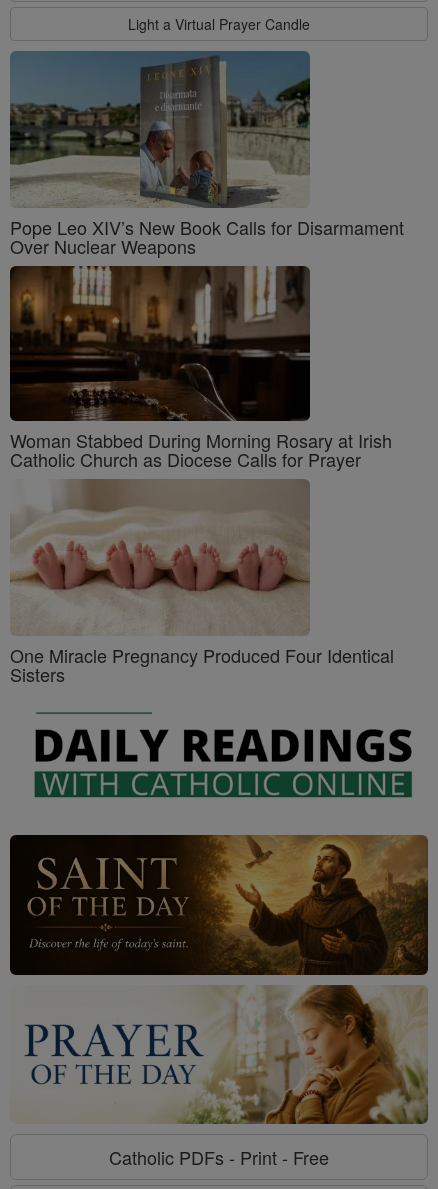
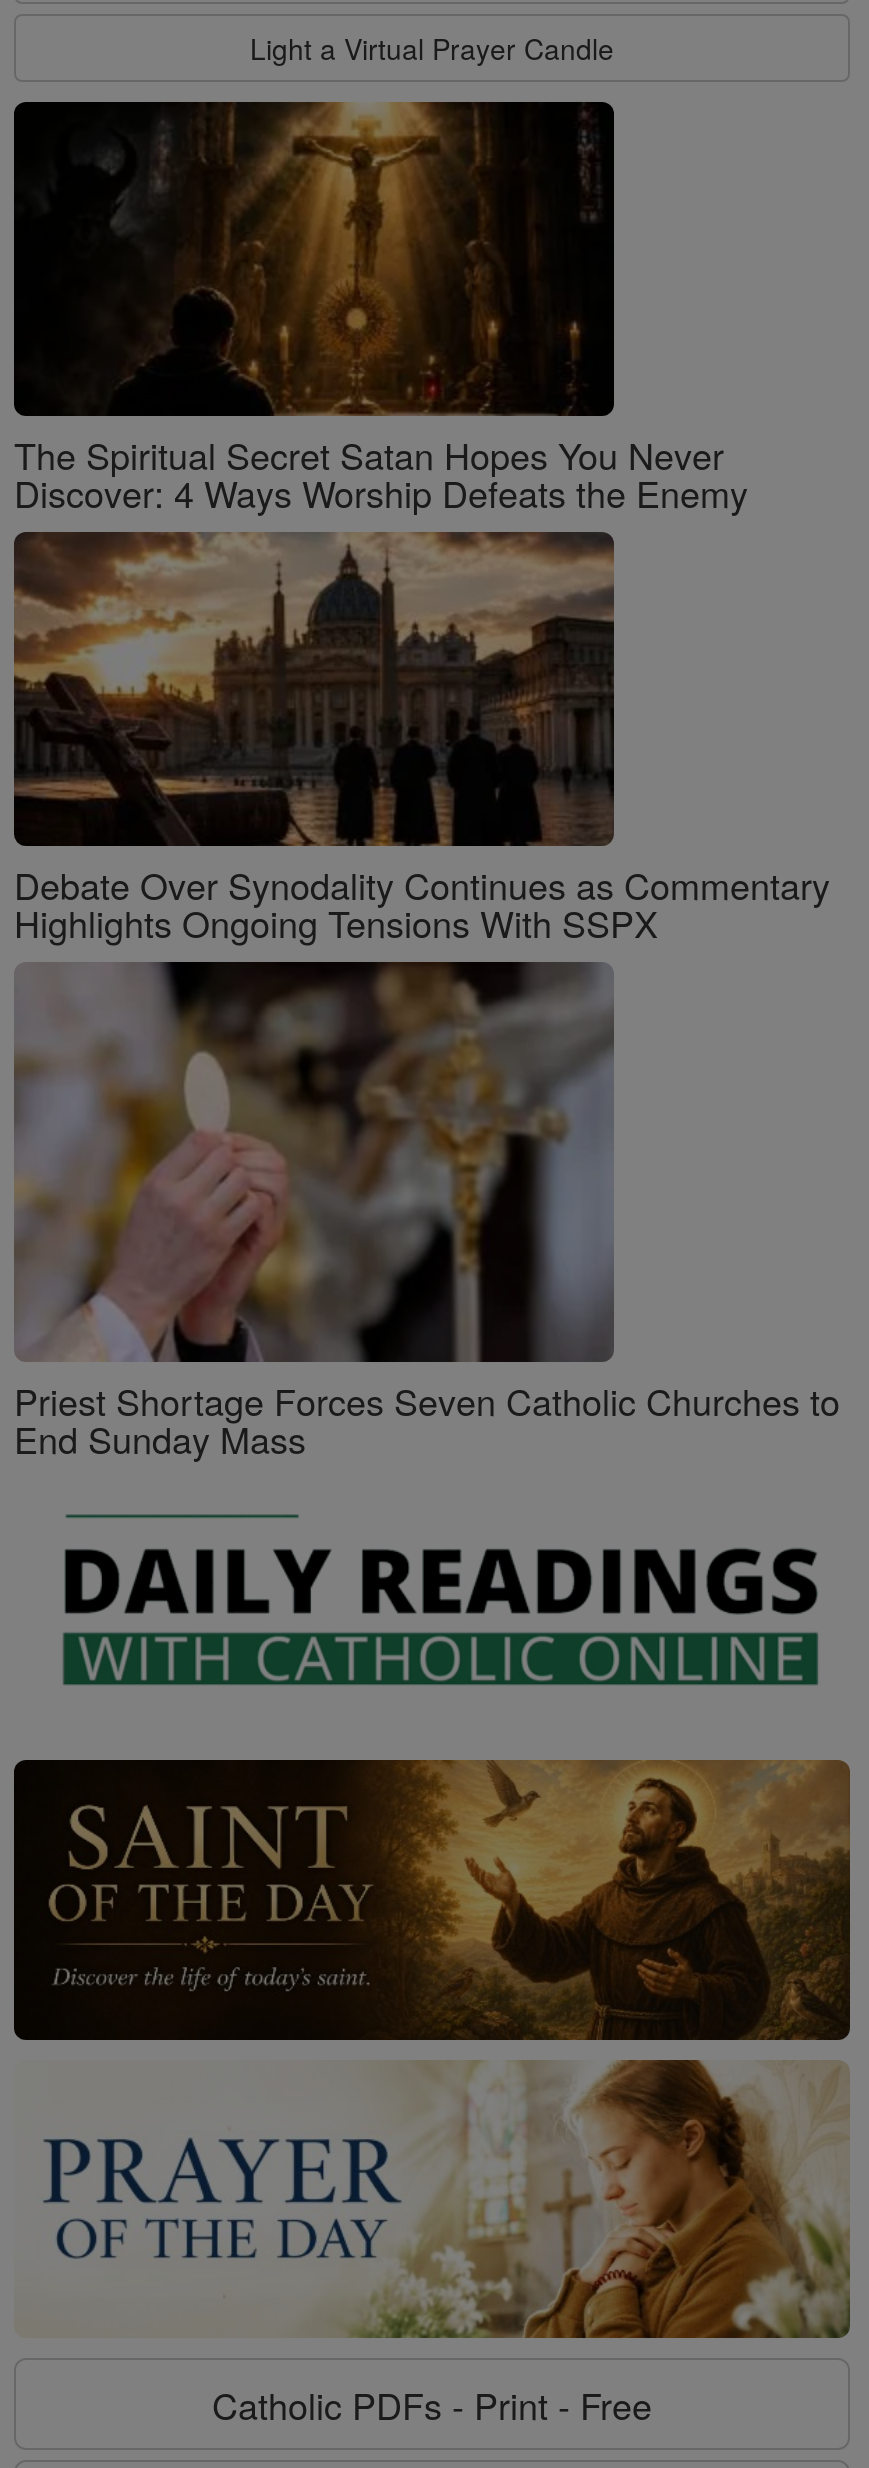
[9,50,311,162] [image] -> [12,100,616,414] [image]
[10,214,404,259] Pope Leo XIV’s New Book Calls for Disarmament | Over Nuclear Weapons -> [14,428,748,518] The Spiritual Secret Satan Hopes You Never | Discover: 4 Ways Worship Defeats the Enemy
[10,267,310,377] [image] -> [12,586,616,840] [image]
[10,427,392,472] Woman Stabbed During Morning Rosary at Irish | Catholic Church as Diocese Calls for Prayer -> [14,858,830,948] Debate Over Synodality Continues as Commentary | Highlights Ongoing Tensions With SSPX
[11,482,310,635] [image] -> [14,1050,612,1270] [image]
[10,642,394,687] One Miracle Pregnancy Produced Four Identical | Sisters -> [14,1374,840,1464] Priest Shortage Forces Seven Catholic Churches to | End Sunday Mass

